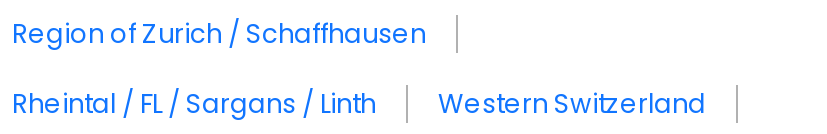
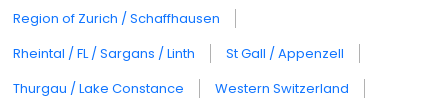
none -> [13,44,344,98] St Gall / Appenzell | Thurgau / Lake Constance

